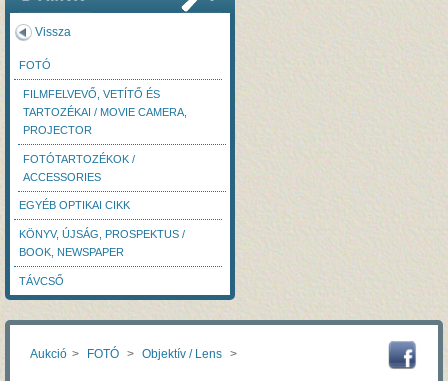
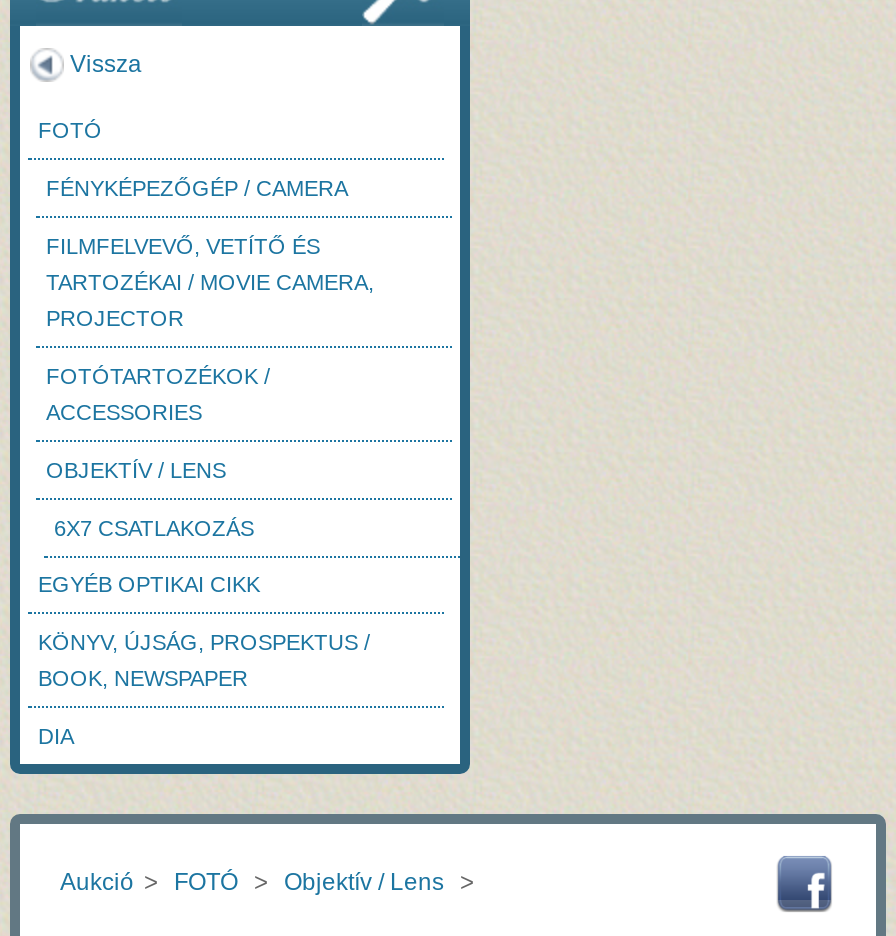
none -> [46,176,348,200] FÉNYKÉPEZŐGÉP / CAMERA
none -> [46,458,254,540] OBJEKTÍV / LENS | 6X7 CSATLAKOZÁS
[19,275,64,287] TÁVCSŐ -> [38,724,74,748] DIA

